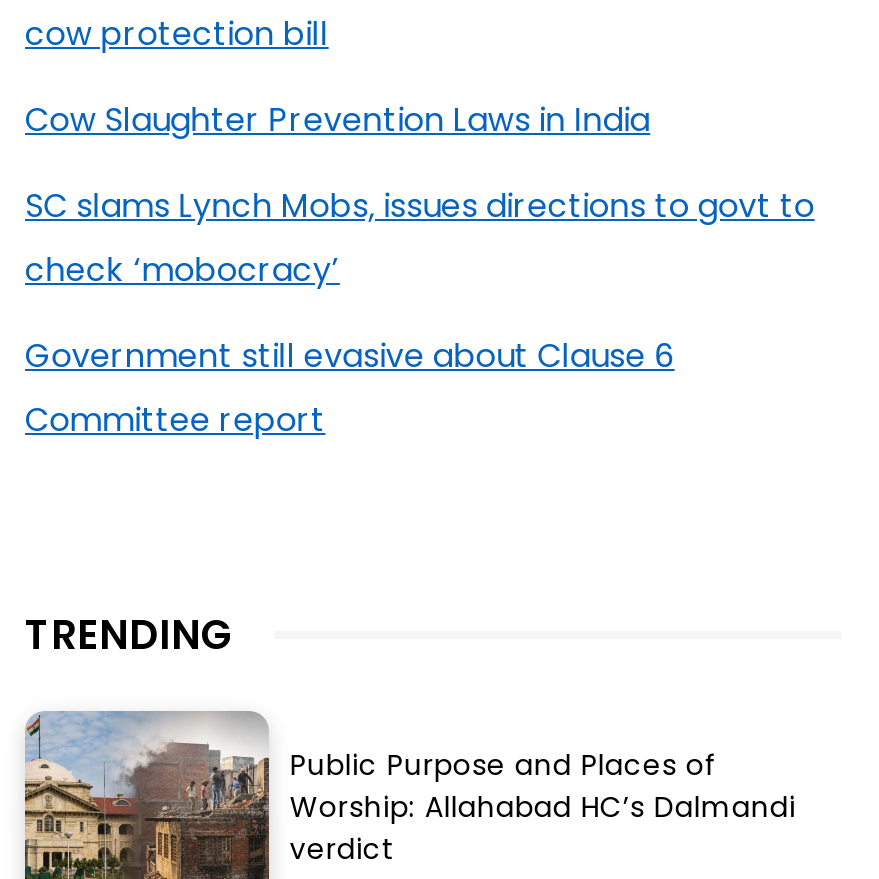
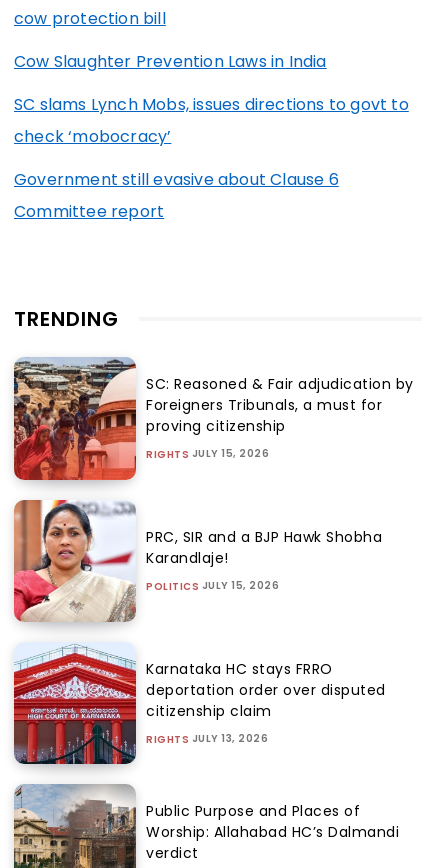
none -> [13,359,414,485] [image] | SC: Reasoned & Fair adjudication by | Foreigners Tribunals, a must for | proving citizenship | RIGHTS JULY 15, 2026
none -> [13,499,382,627] [image] | PRC, SIR and a BJP Hawk Shobha | Karandlaje! | POLITICS JULY 15, 2026
none -> [13,643,386,771] [image] | Karnataka HC stays FRRO | deportation order over disputed | citizenship claim | RIGHTS JULY 13, 2026

